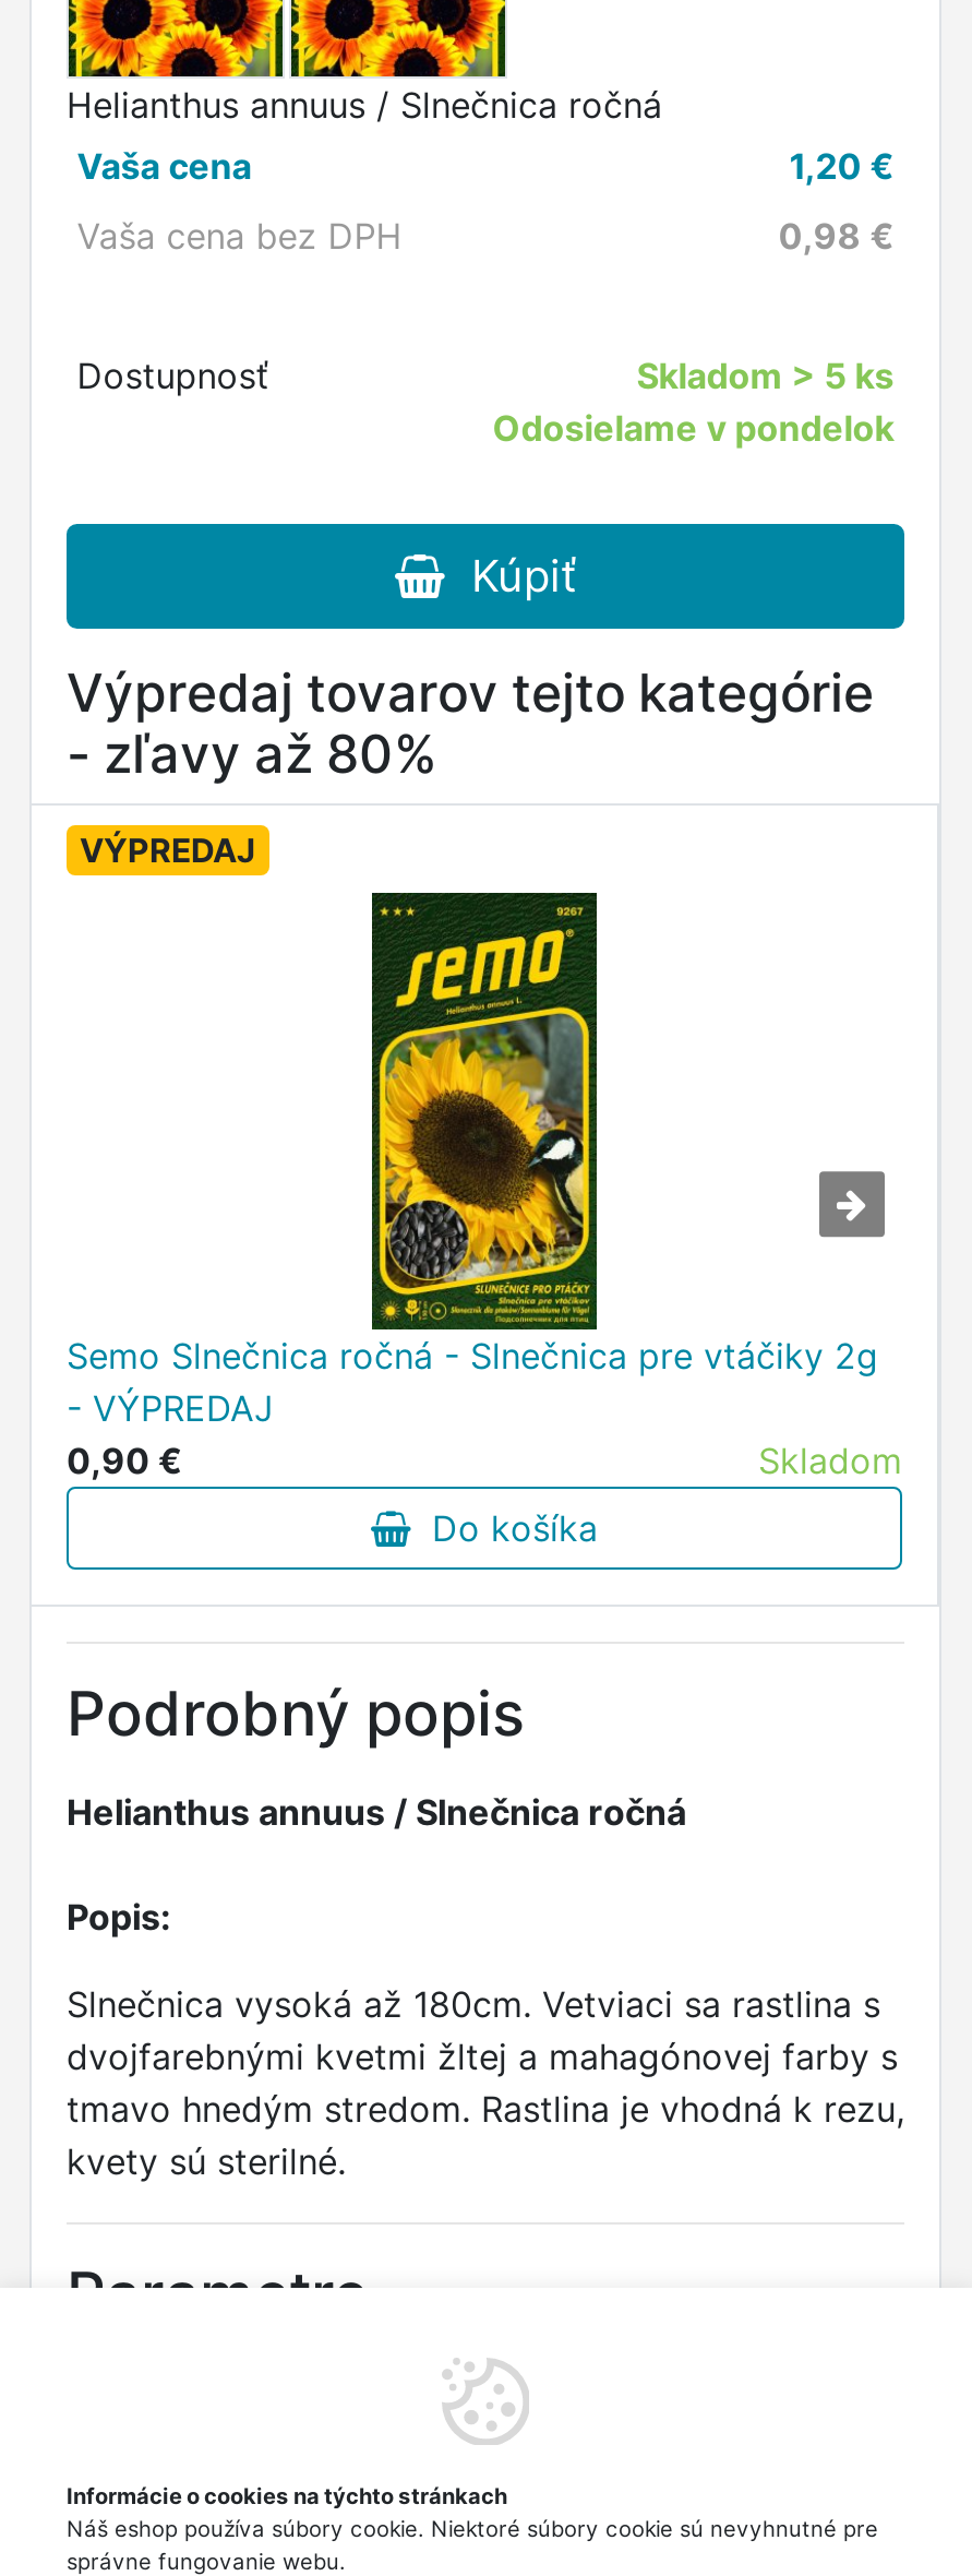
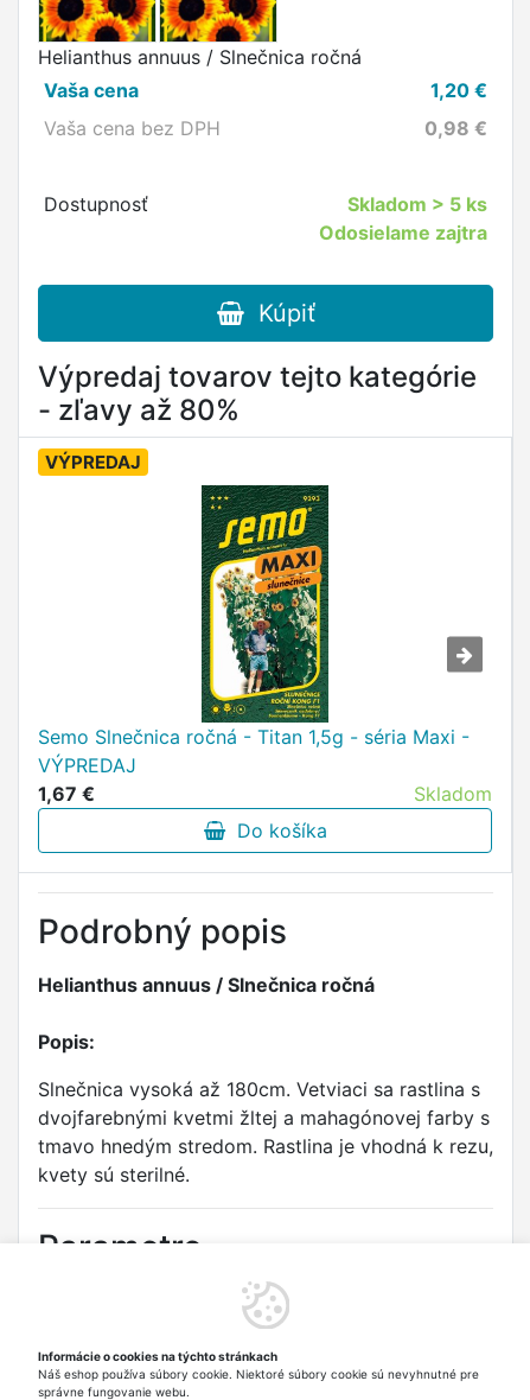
[492,406,894,450] Odosielame v pondelok -> [319,221,488,244] Odosielame zajtra
[67,893,878,1482] [image] | Semo Slnečnica ročná - Slnečnica pre vtáčiky 2g | - VÝPREDAJ | 0,90 € -> [38,485,470,806] [image] | Semo Slnečnica ročná - Titan 1,5g - séria Maxi - | VÝPREDAJ | 1,67 €

